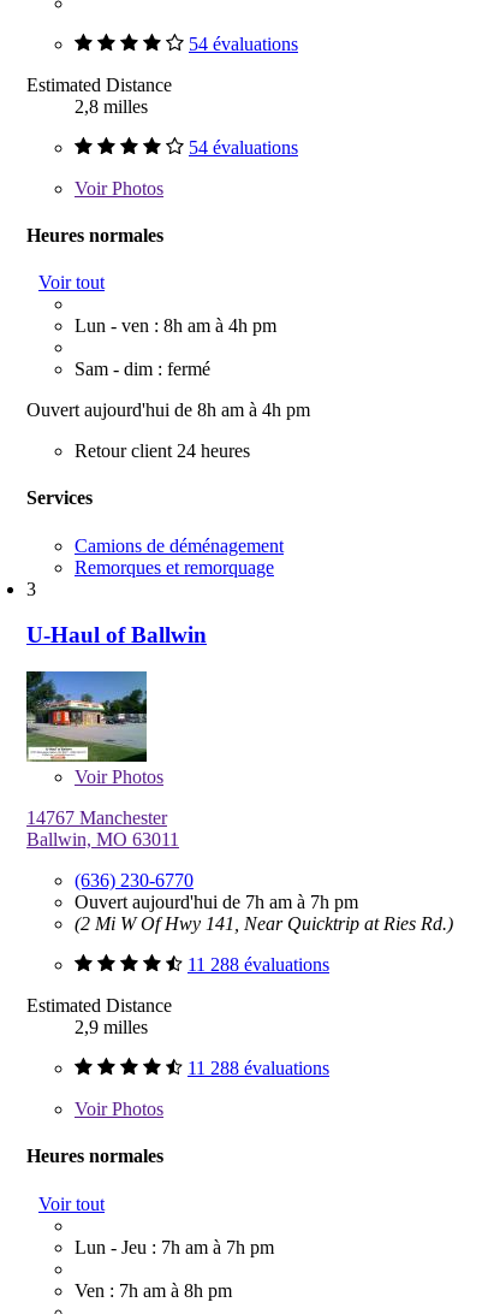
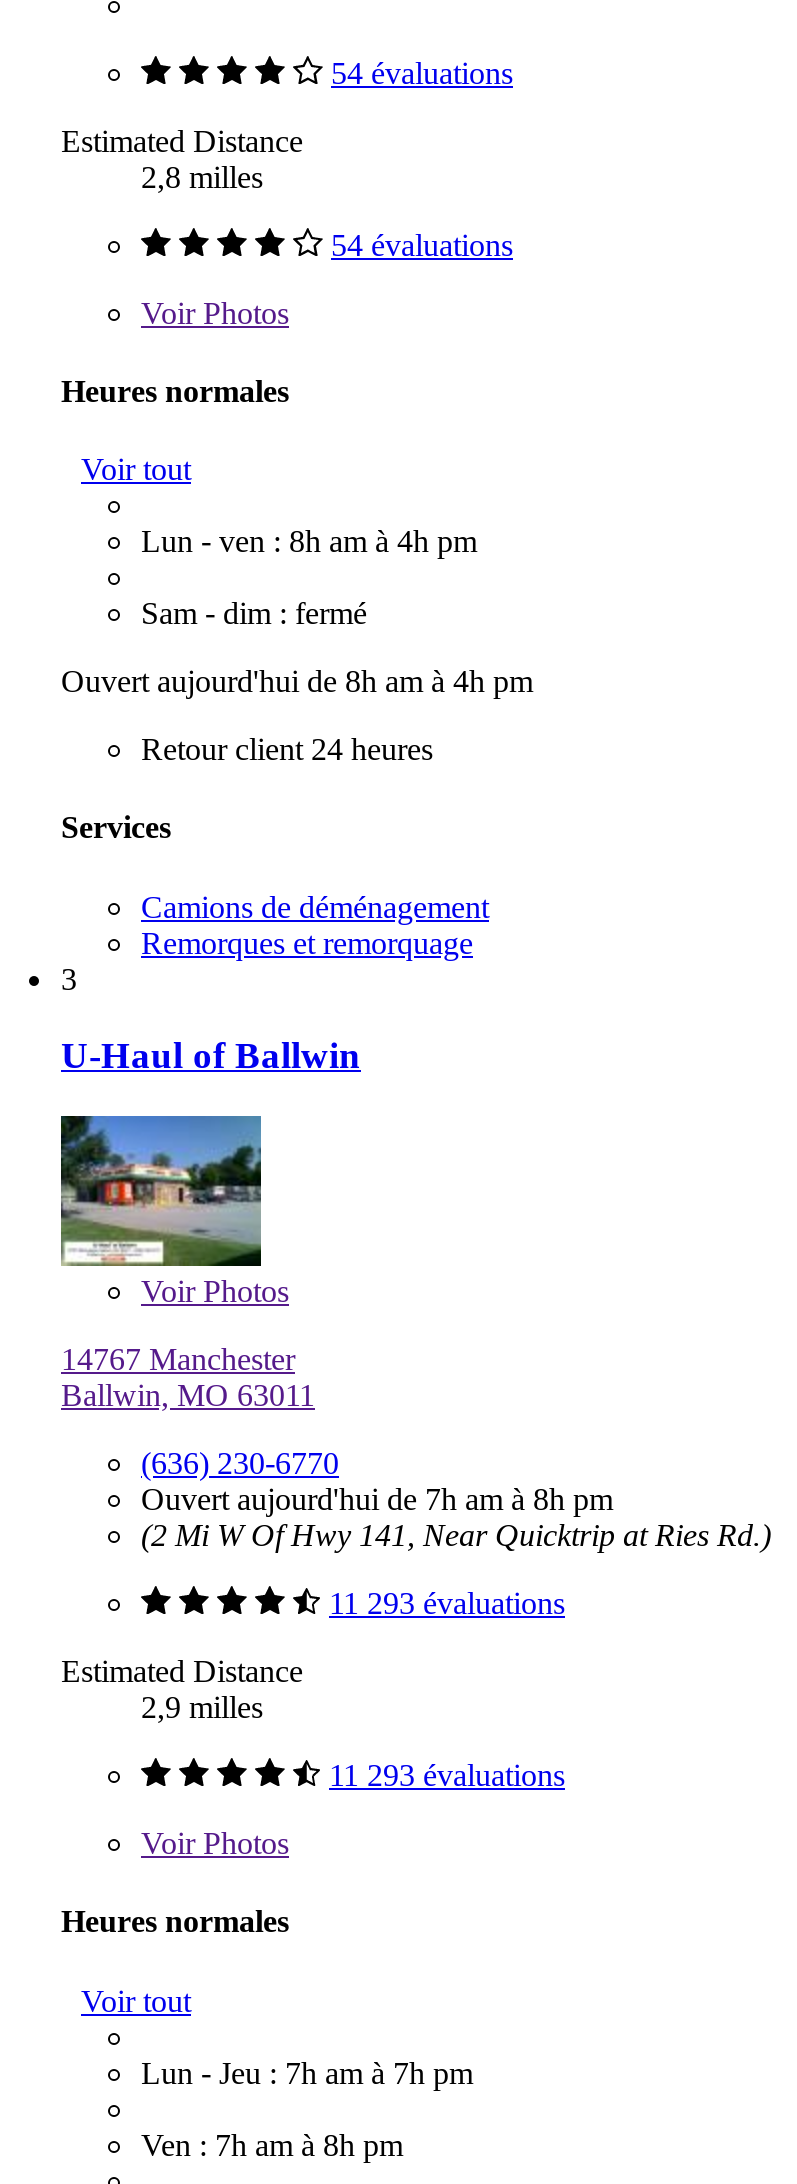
[75,892,358,912] Ouvert aujourd'hui de 7h am à 7h pm -> [141,1482,613,1516] Ouvert aujourd'hui de 7h am à 8h pm
[188,954,329,975] 11 288 évaluations -> [329,1586,565,1620] 11 293 évaluations
[188,1058,329,1078] 11 288 évaluations -> [329,1758,565,1792] 11 293 évaluations

